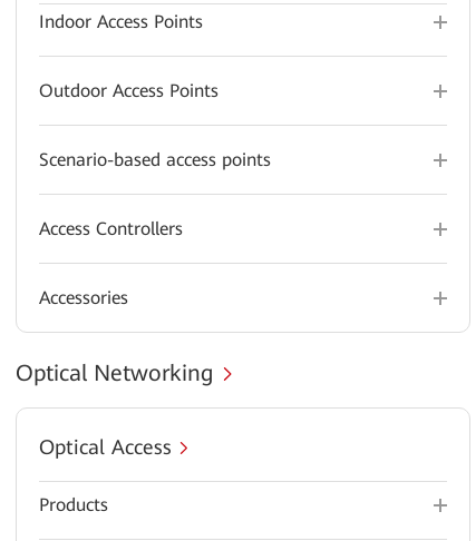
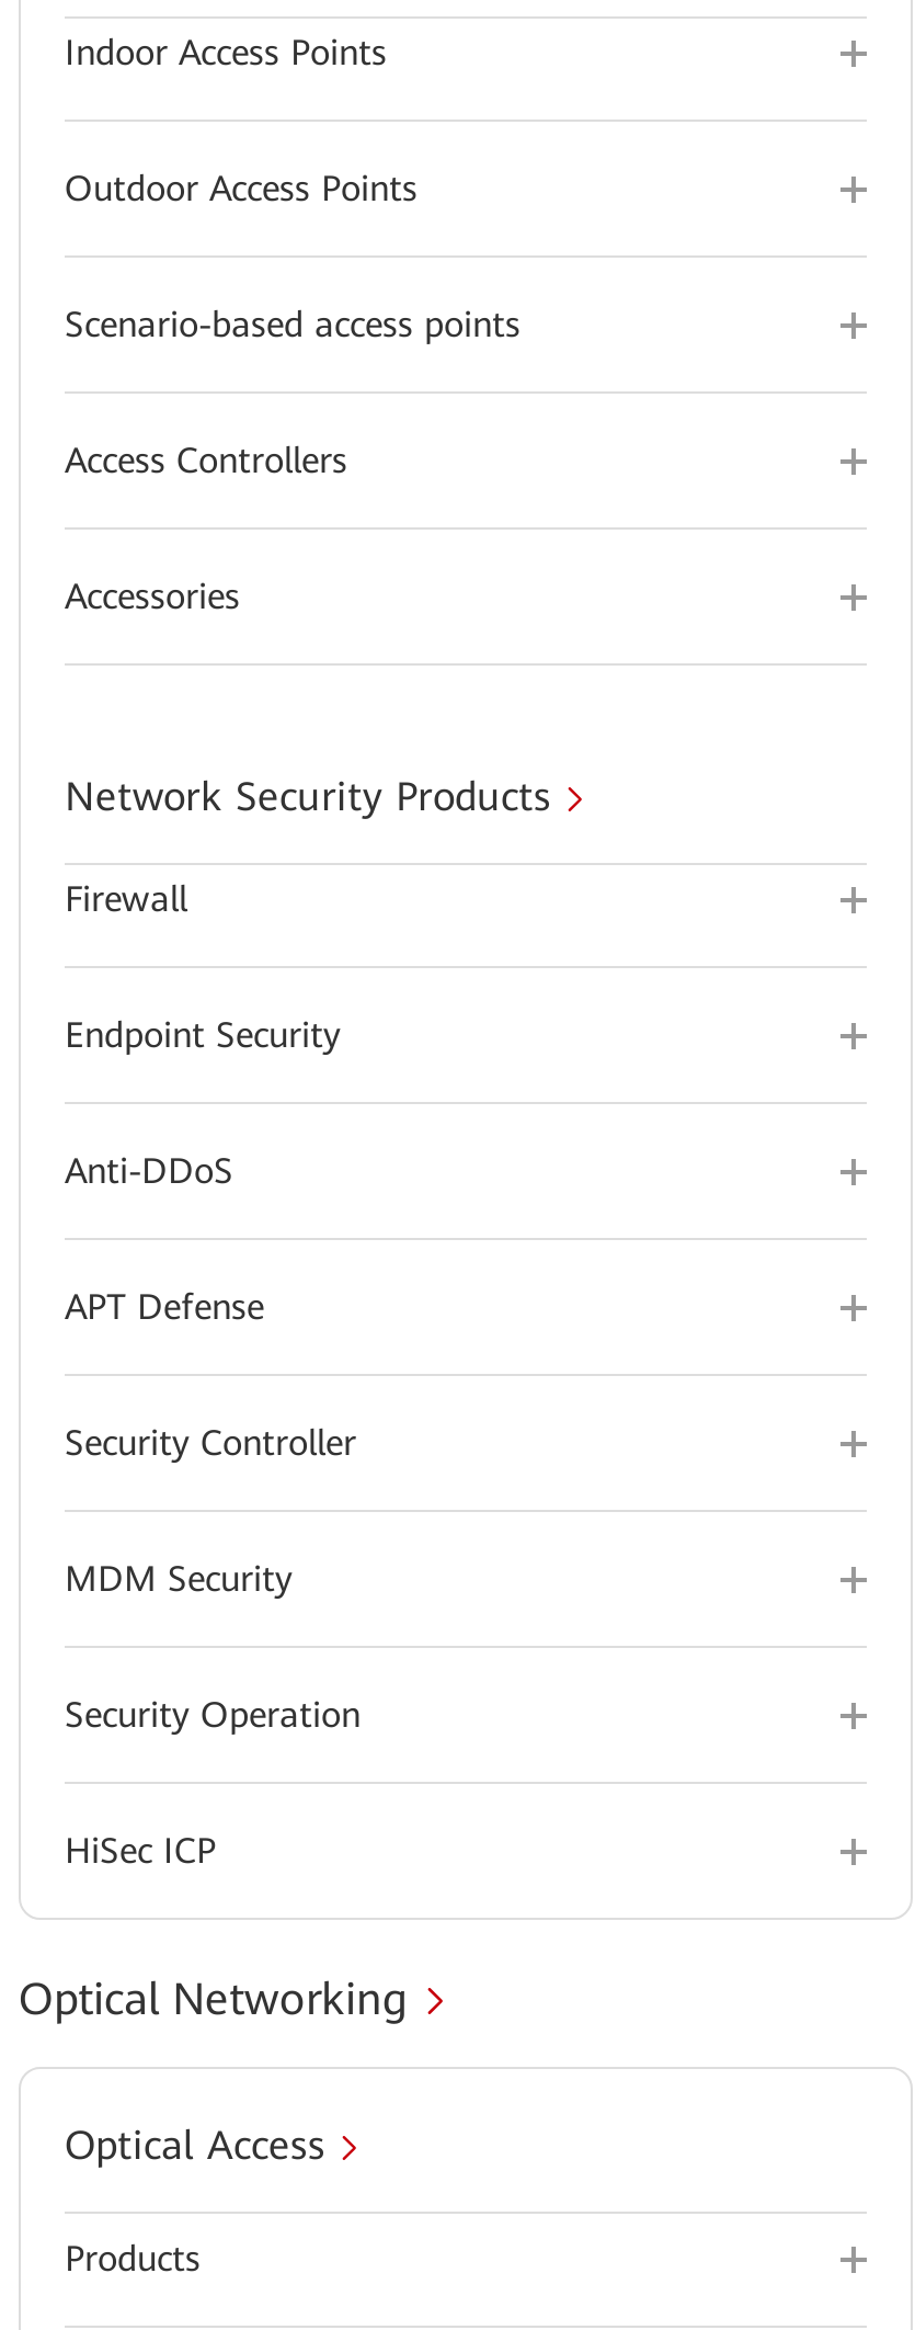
none -> [65,773,551,1872] Network Security Products | Firewall | Endpoint Security | Anti-DDoS | APT Defense | Security Controller | MDM Security | Security Operation | HiSec ICP

